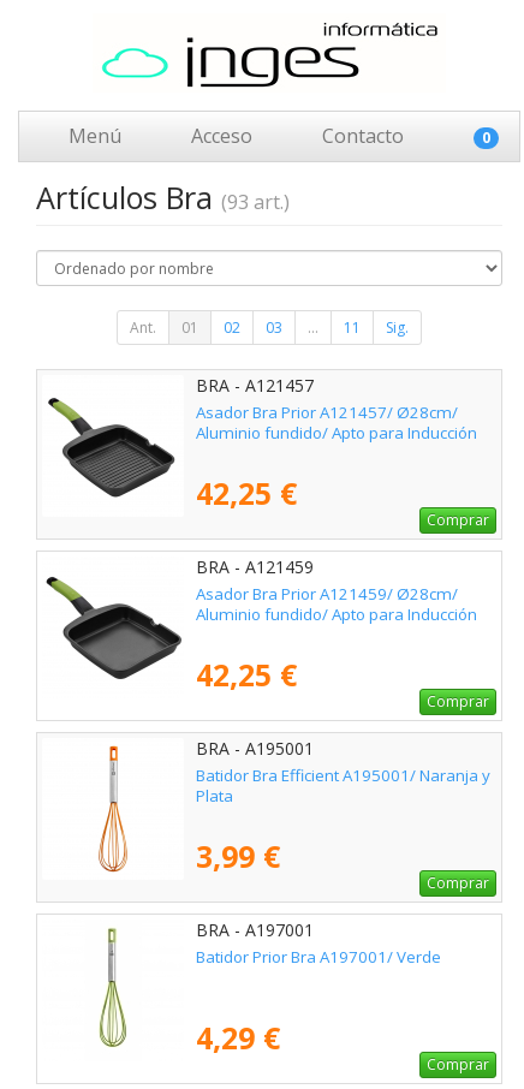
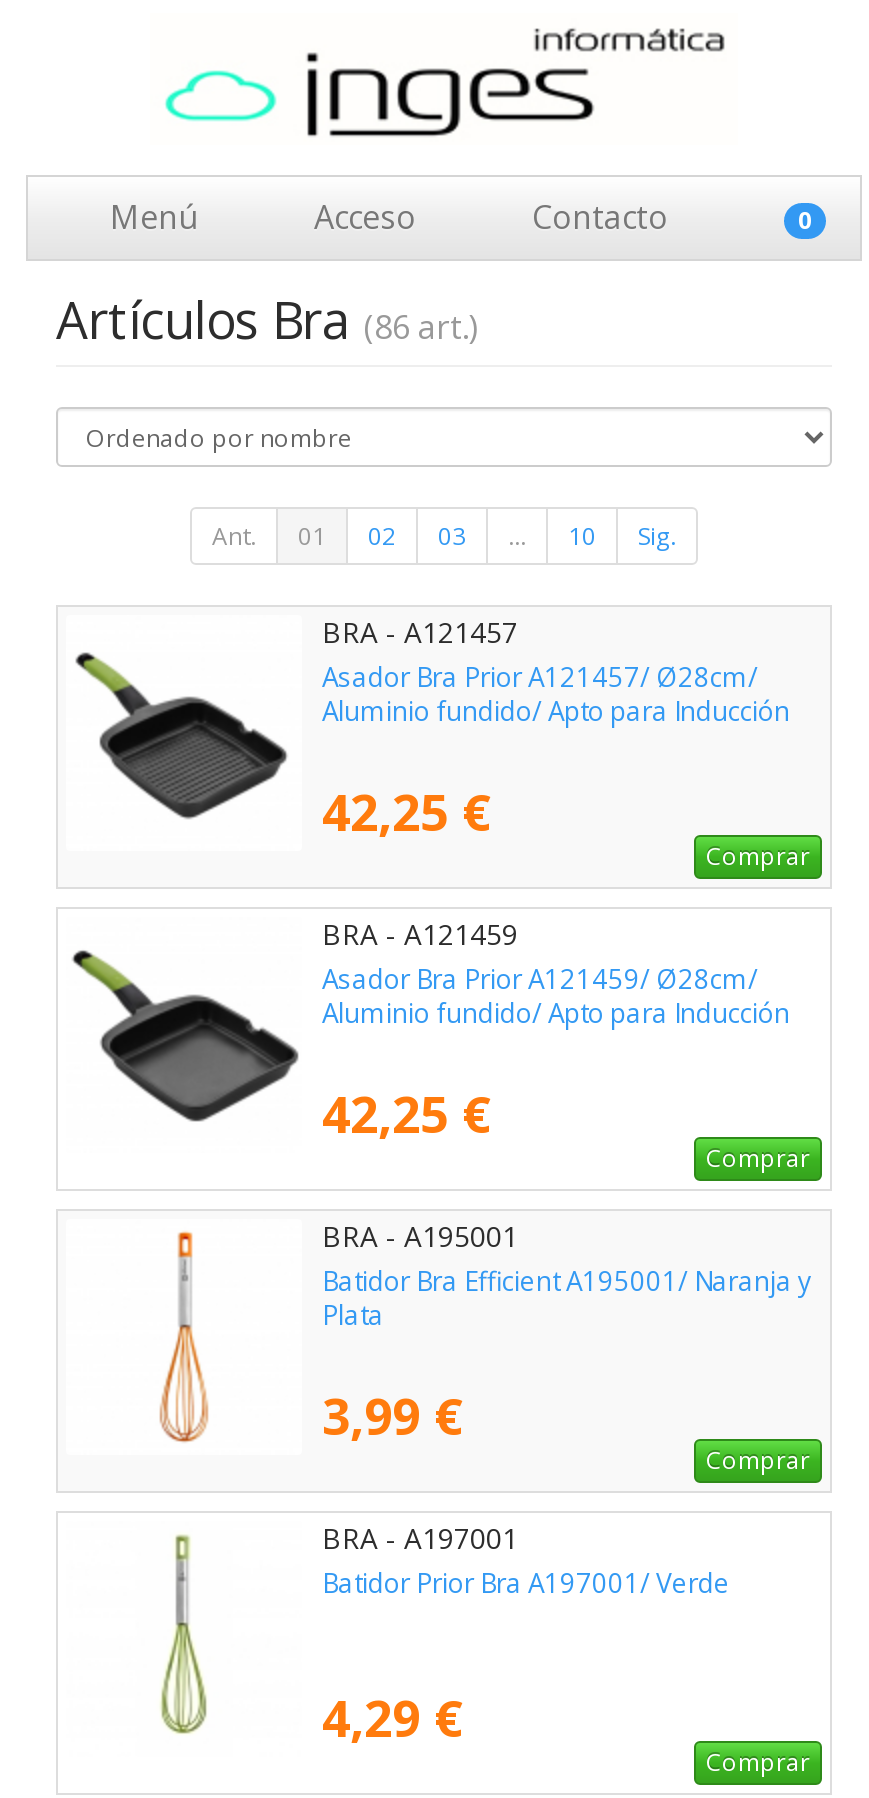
[36,177,290,218] Artículos Bra (93 art.) -> [56,285,478,353] Artículos Bra (86 art.)
[344,317,361,338] 11 -> [568,519,596,553] 10

